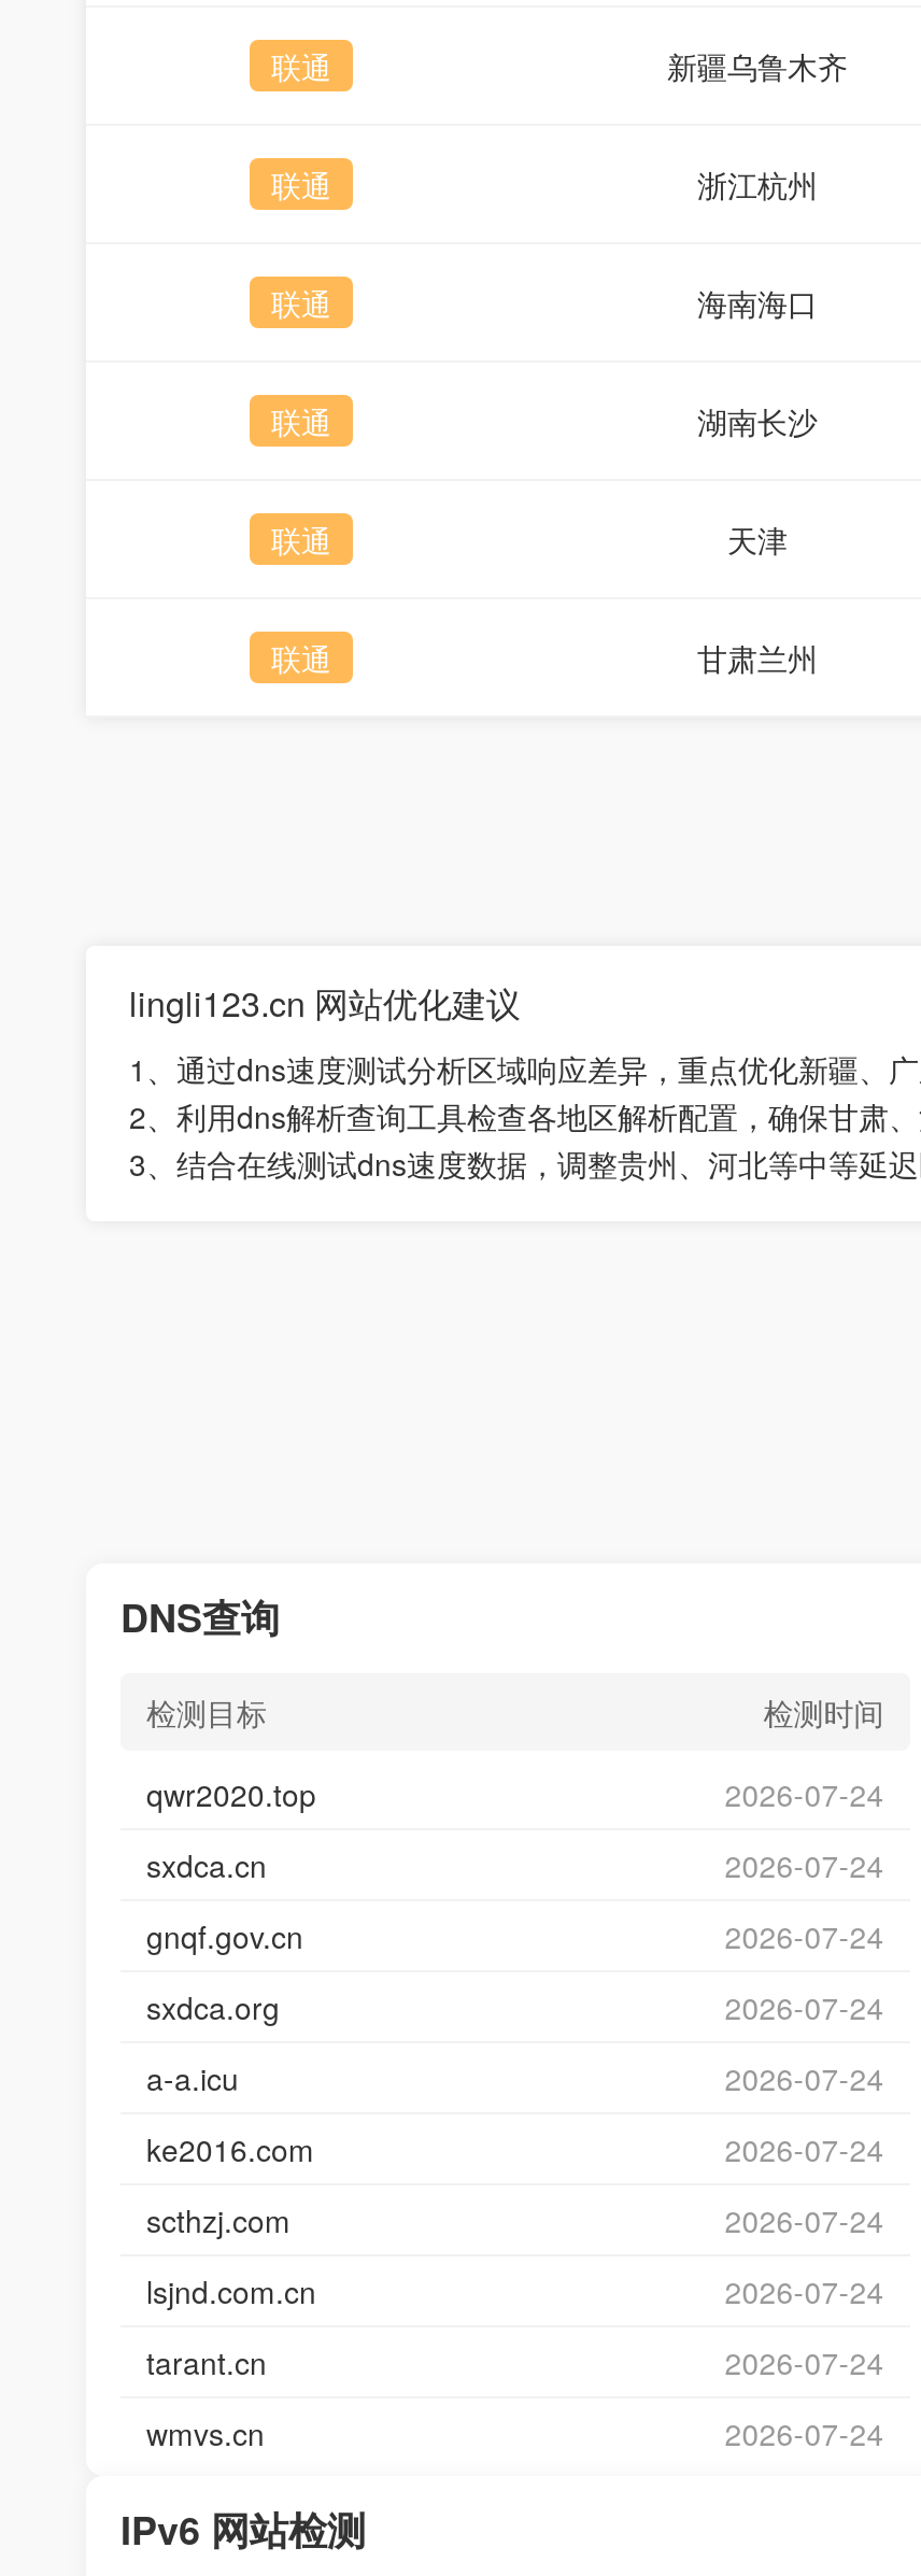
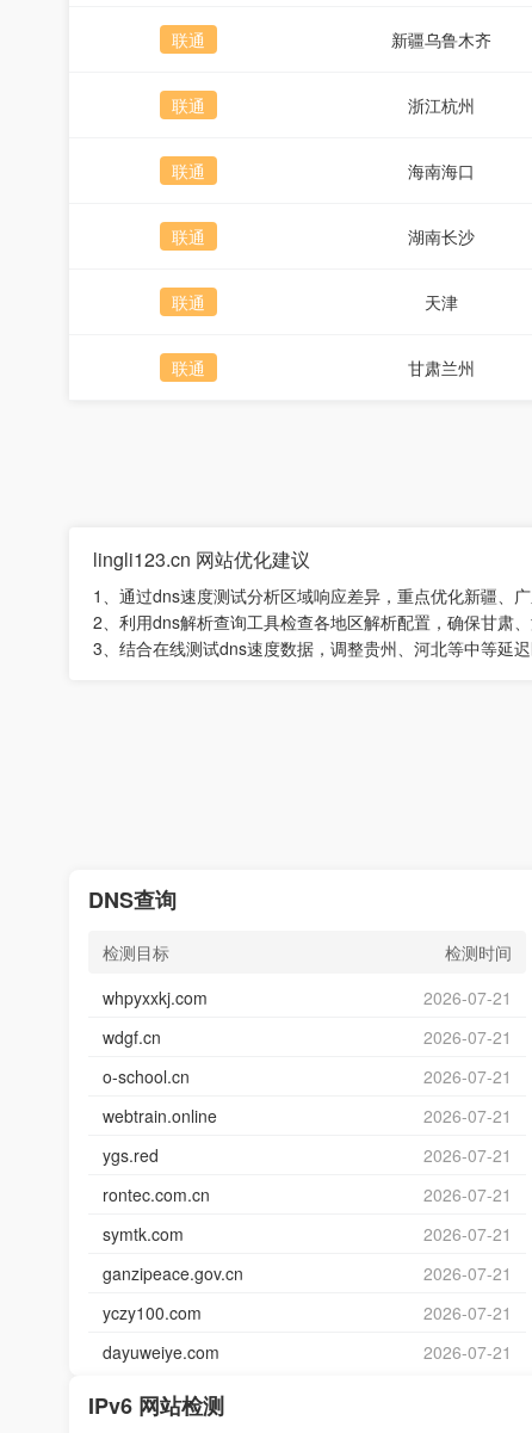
[146,1772,884,1815] qwr2020.top | 2026-07-24 -> [103,986,511,1009] whpyxxkj.com | 2026-07-21
[146,1843,884,1886] sxdca.cn | 2026-07-24 -> [103,1025,511,1049] wdgf.cn | 2026-07-21
[146,1914,884,1957] gnqf.gov.cn | 2026-07-24 -> [103,1064,511,1088] o-school.cn | 2026-07-21
[146,1985,884,2028] sxdca.org | 2026-07-24 -> [103,1104,511,1128] webtrain.online | 2026-07-21
[146,2056,884,2099] a-a.icu | 2026-07-24 -> [103,1143,511,1167] ygs.red | 2026-07-21
[146,2127,884,2170] ke2016.com | 2026-07-24 -> [103,1182,511,1206] rontec.com.cn | 2026-07-21
[146,2198,884,2241] scthzj.com | 2026-07-24 -> [103,1222,511,1246] symtk.com | 2026-07-21
[146,2269,884,2312] lsjnd.com.cn | 2026-07-24 -> [103,1261,511,1285] ganzipeace.gov.cn | 2026-07-21
[146,2340,884,2383] tarant.cn | 2026-07-24 -> [103,1301,511,1324] yczy100.com | 2026-07-21
[146,2411,884,2454] wmvs.cn | 2026-07-24 -> [103,1340,511,1364] dayuweiye.com | 2026-07-21

